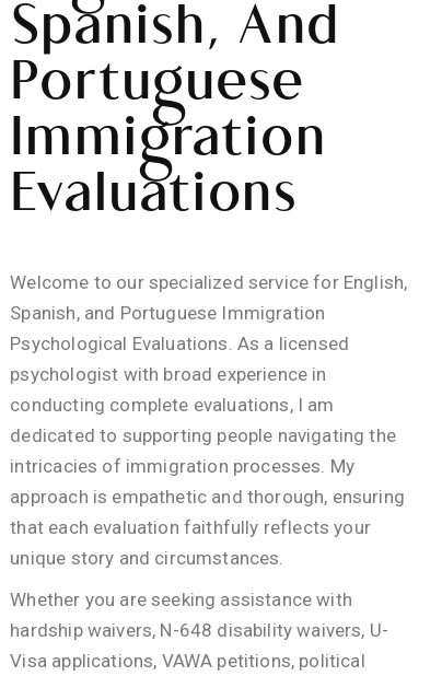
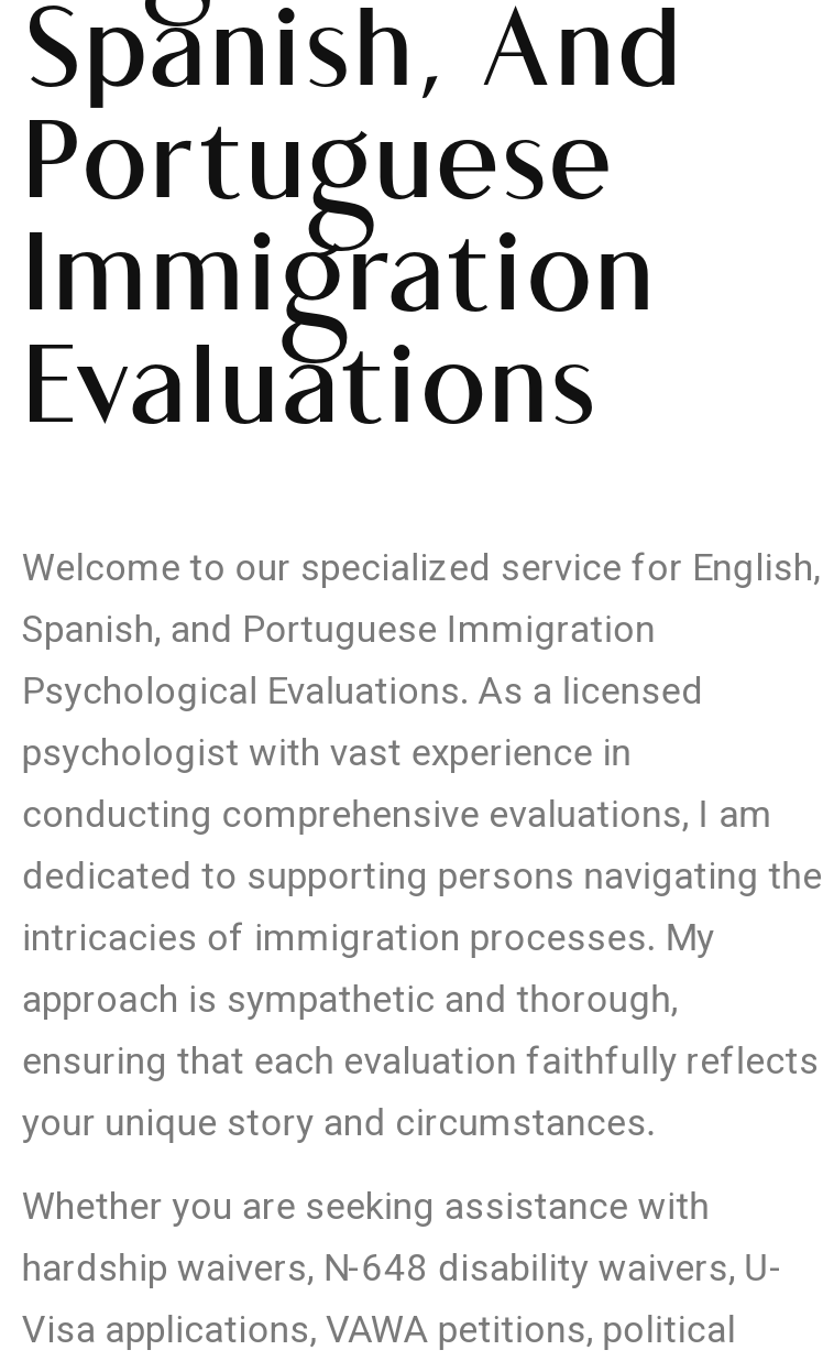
[10,363,327,385] psychologist with broad experience in -> [22,730,631,774] psychologist with vast experience in
[10,393,334,415] conducting complete evaluations, I am -> [22,792,772,836] conducting comprehensive evaluations, I am
[10,424,396,446] dedicated to supporting people navigating the -> [22,854,822,898] dedicated to supporting persons navigating the
[10,485,405,568] approach is empathetic and thorough, ensuring | that each evaluation faithfully reflects your | unique story and circumstances. -> [22,977,819,1144] approach is sympathetic and thorough, | ensuring that each evaluation faithfully reflects | your unique story and circumstances.

